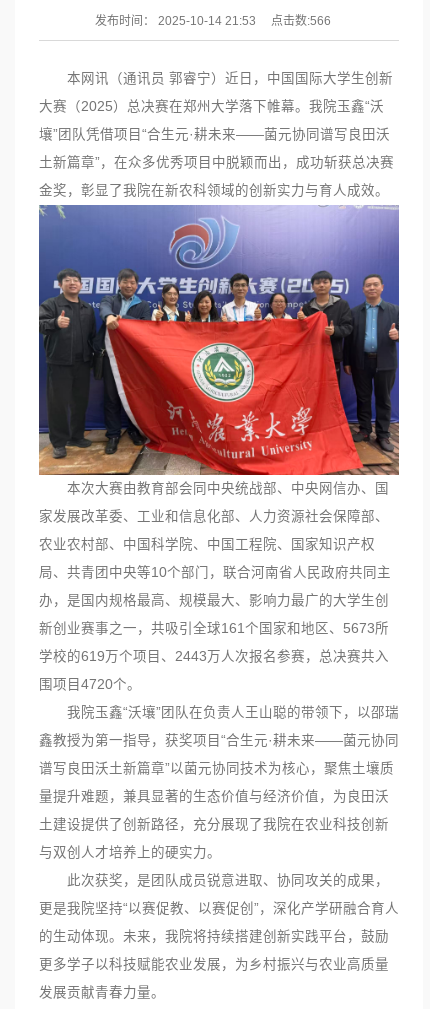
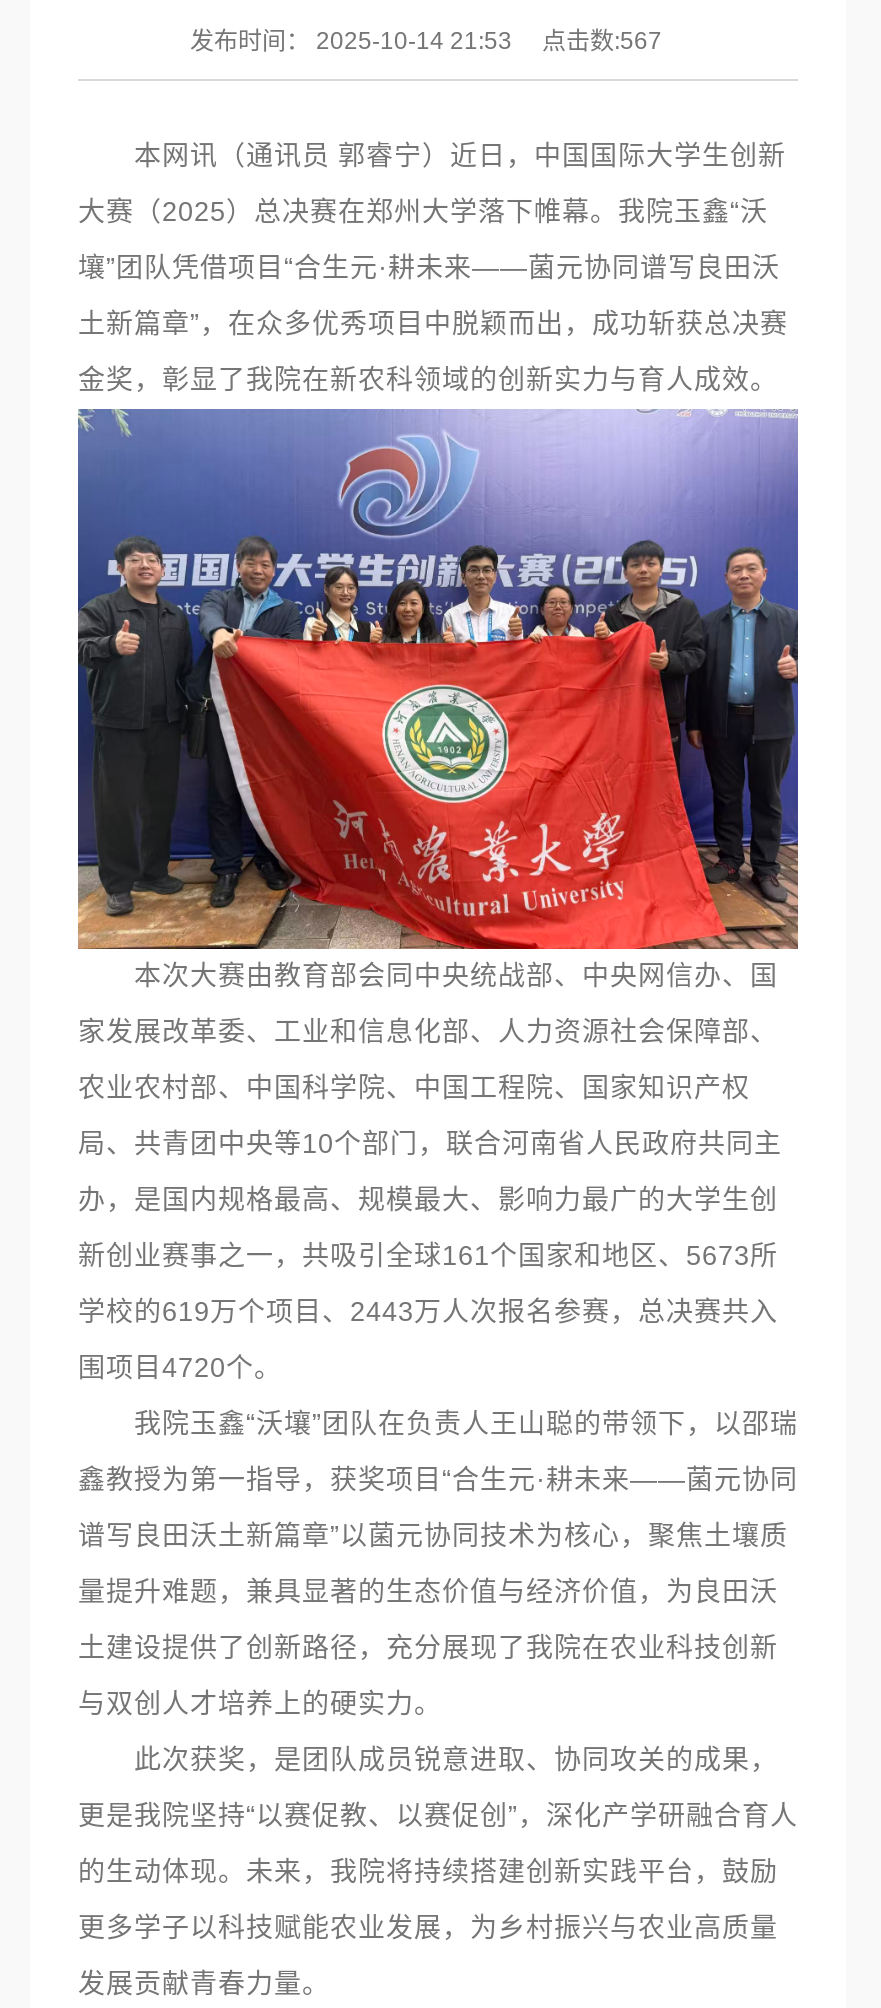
[95,14,331,28] 发布时间： 2025-10-14 21:53 点击数:566 -> [190,27,662,55] 发布时间： 2025-10-14 21:53 点击数:567

